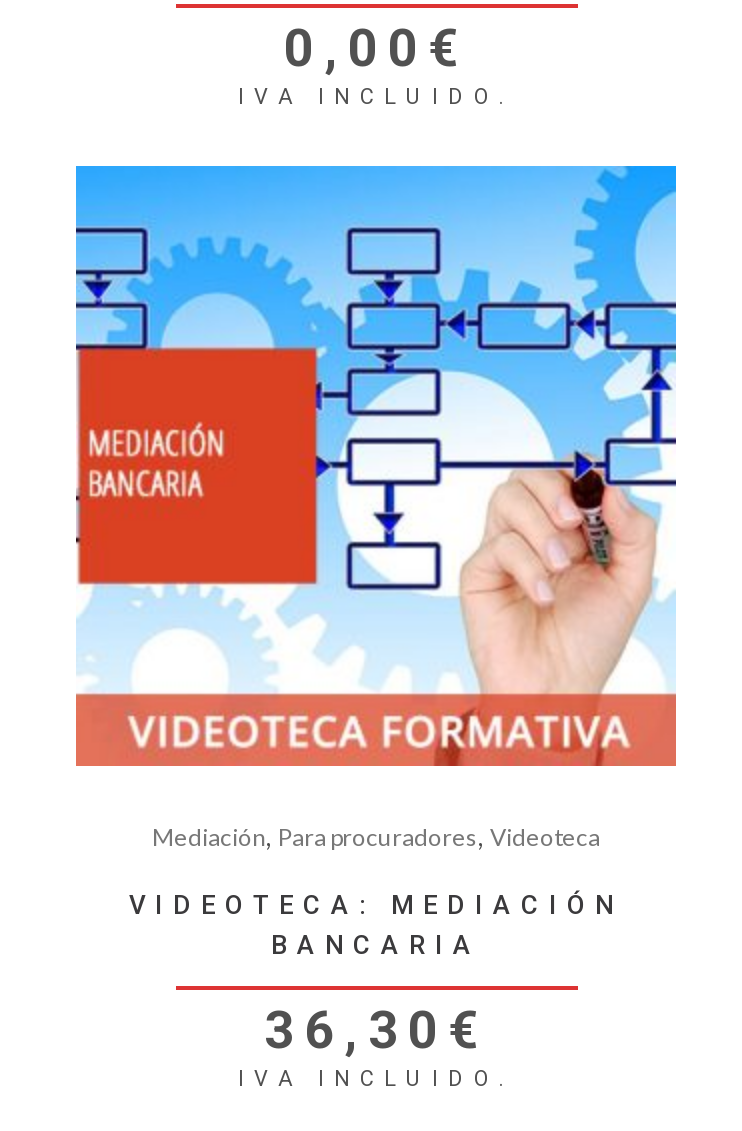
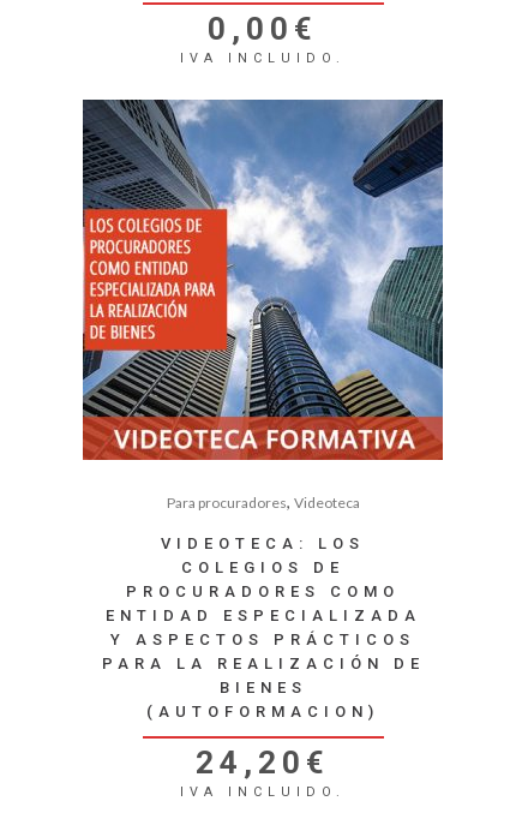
[74,164,678,852] [image] | Mediación, Para procuradores, Videoteca -> [82,98,444,512] [image] | Para procuradores, Videoteca
[129,890,623,960] VIDEOTECA: MEDIACIÓN | BANCARIA -> [101,535,424,721] VIDEOTECA: LOS | COLEGIOS DE | PROCURADORES COMO | ENTIDAD ESPECIALIZADA | Y ASPECTOS PRÁCTICOS | PARA LA REALIZACIÓN DE | BIENES | (AUTOFORMACION)
[264,1000,488,1060] 36,30 € -> [196,745,330,781] 24,20 €

